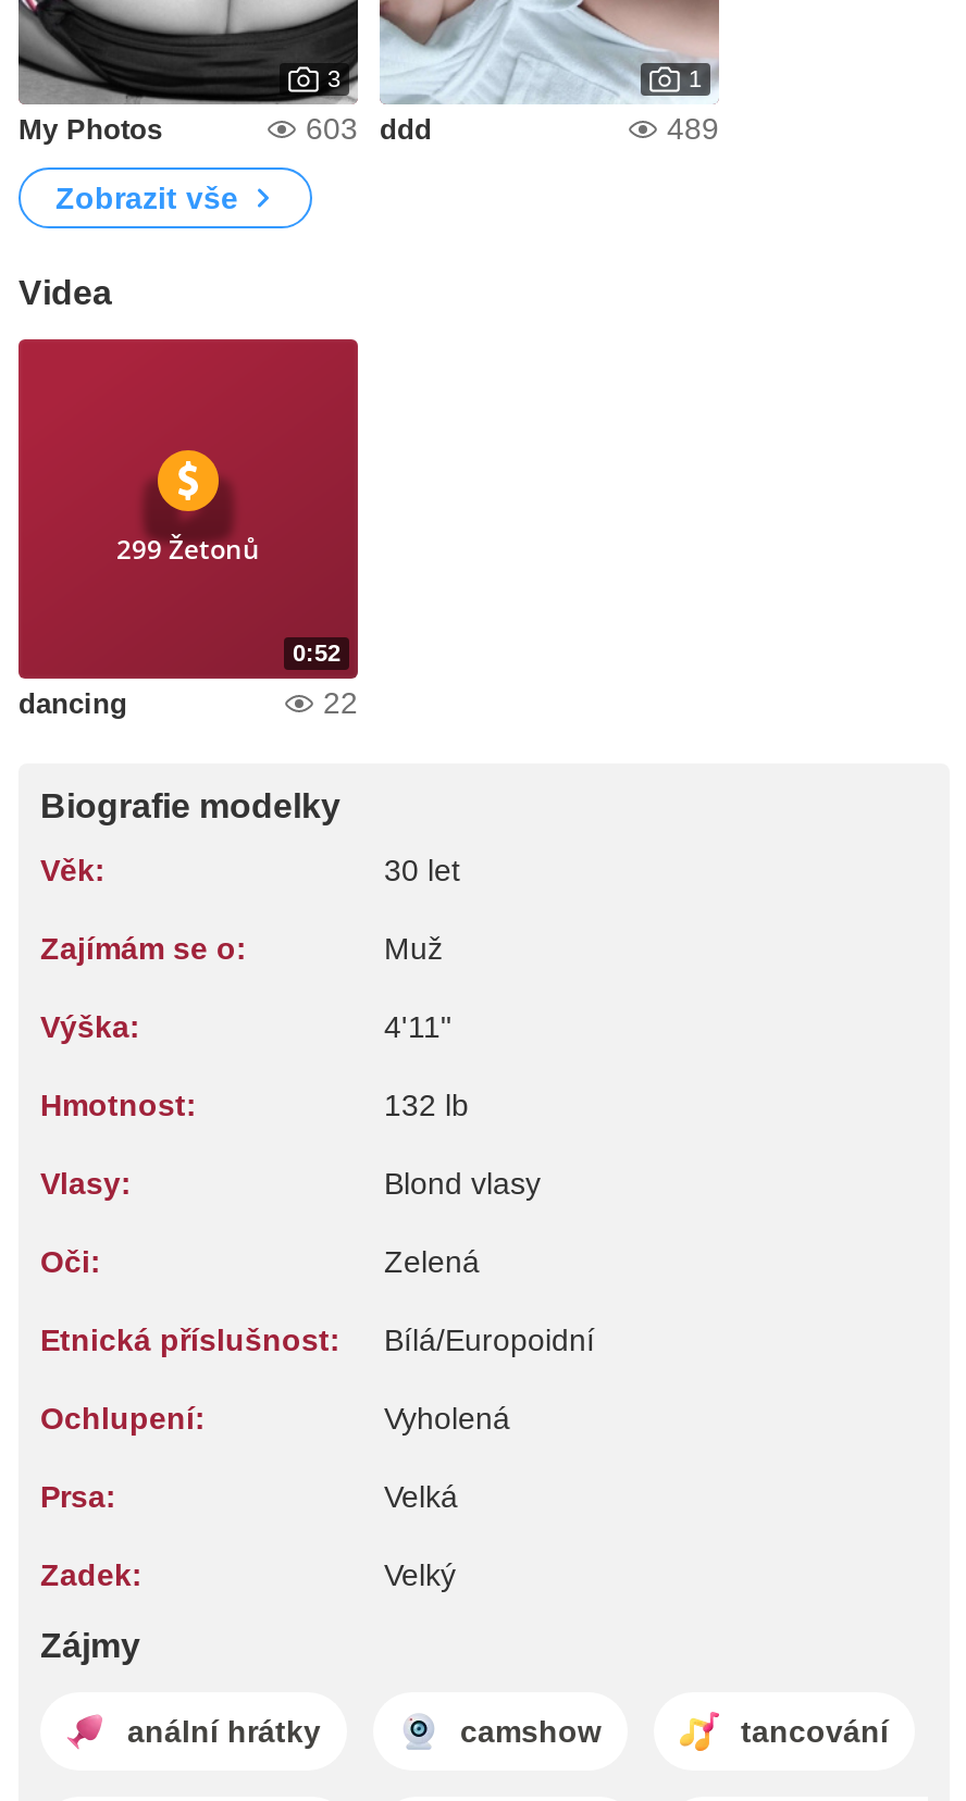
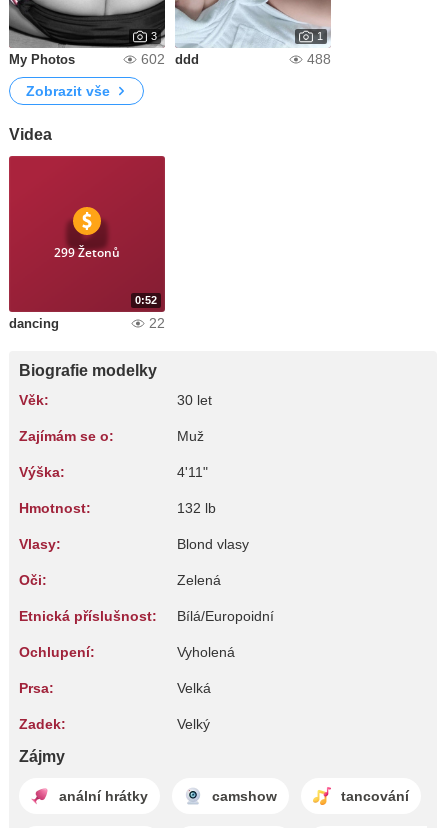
[306,111,432,146] 603 ddd -> [141,51,199,67] 602 ddd
[667,111,719,146] 489 -> [307,51,331,67] 488

